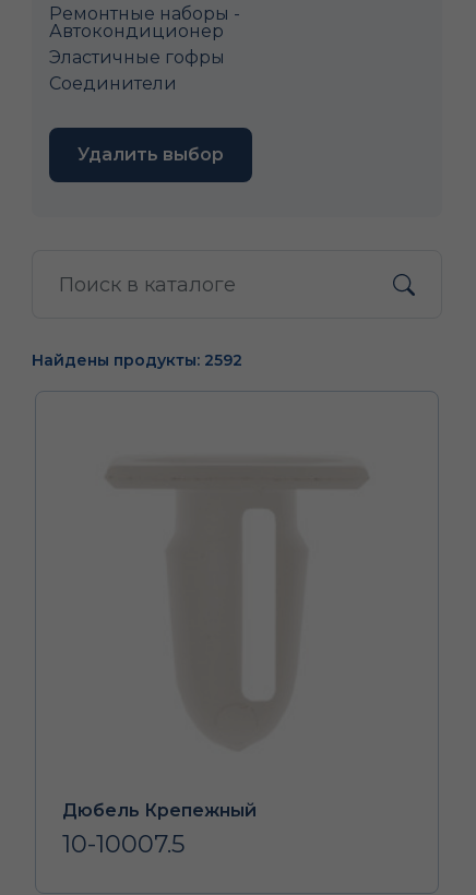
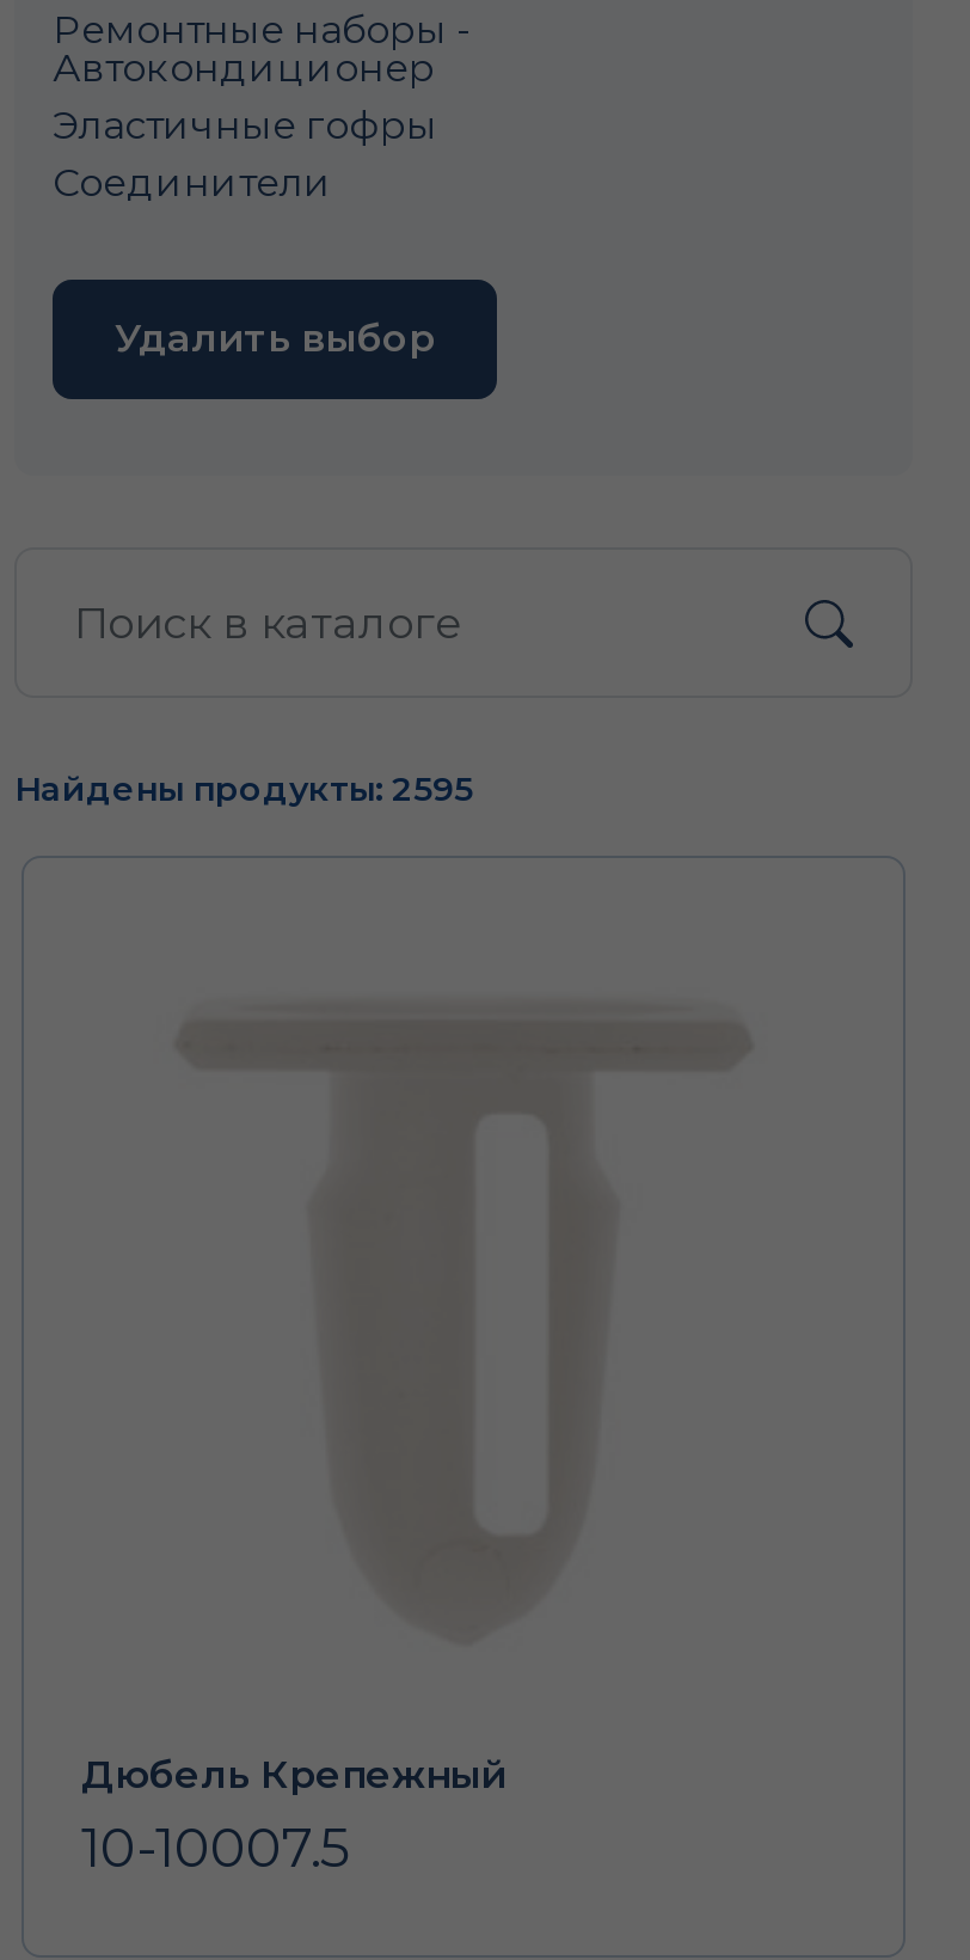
[32,350,242,370] Найдены продукты: 2592 -> [14,767,473,810] Найдены продукты: 2595

